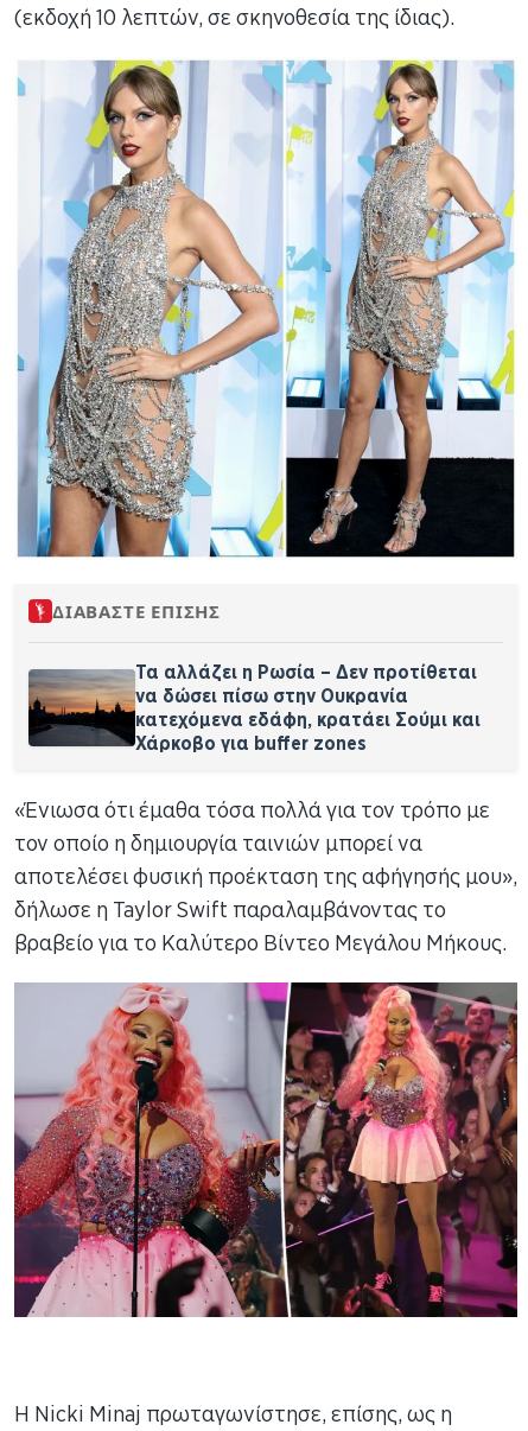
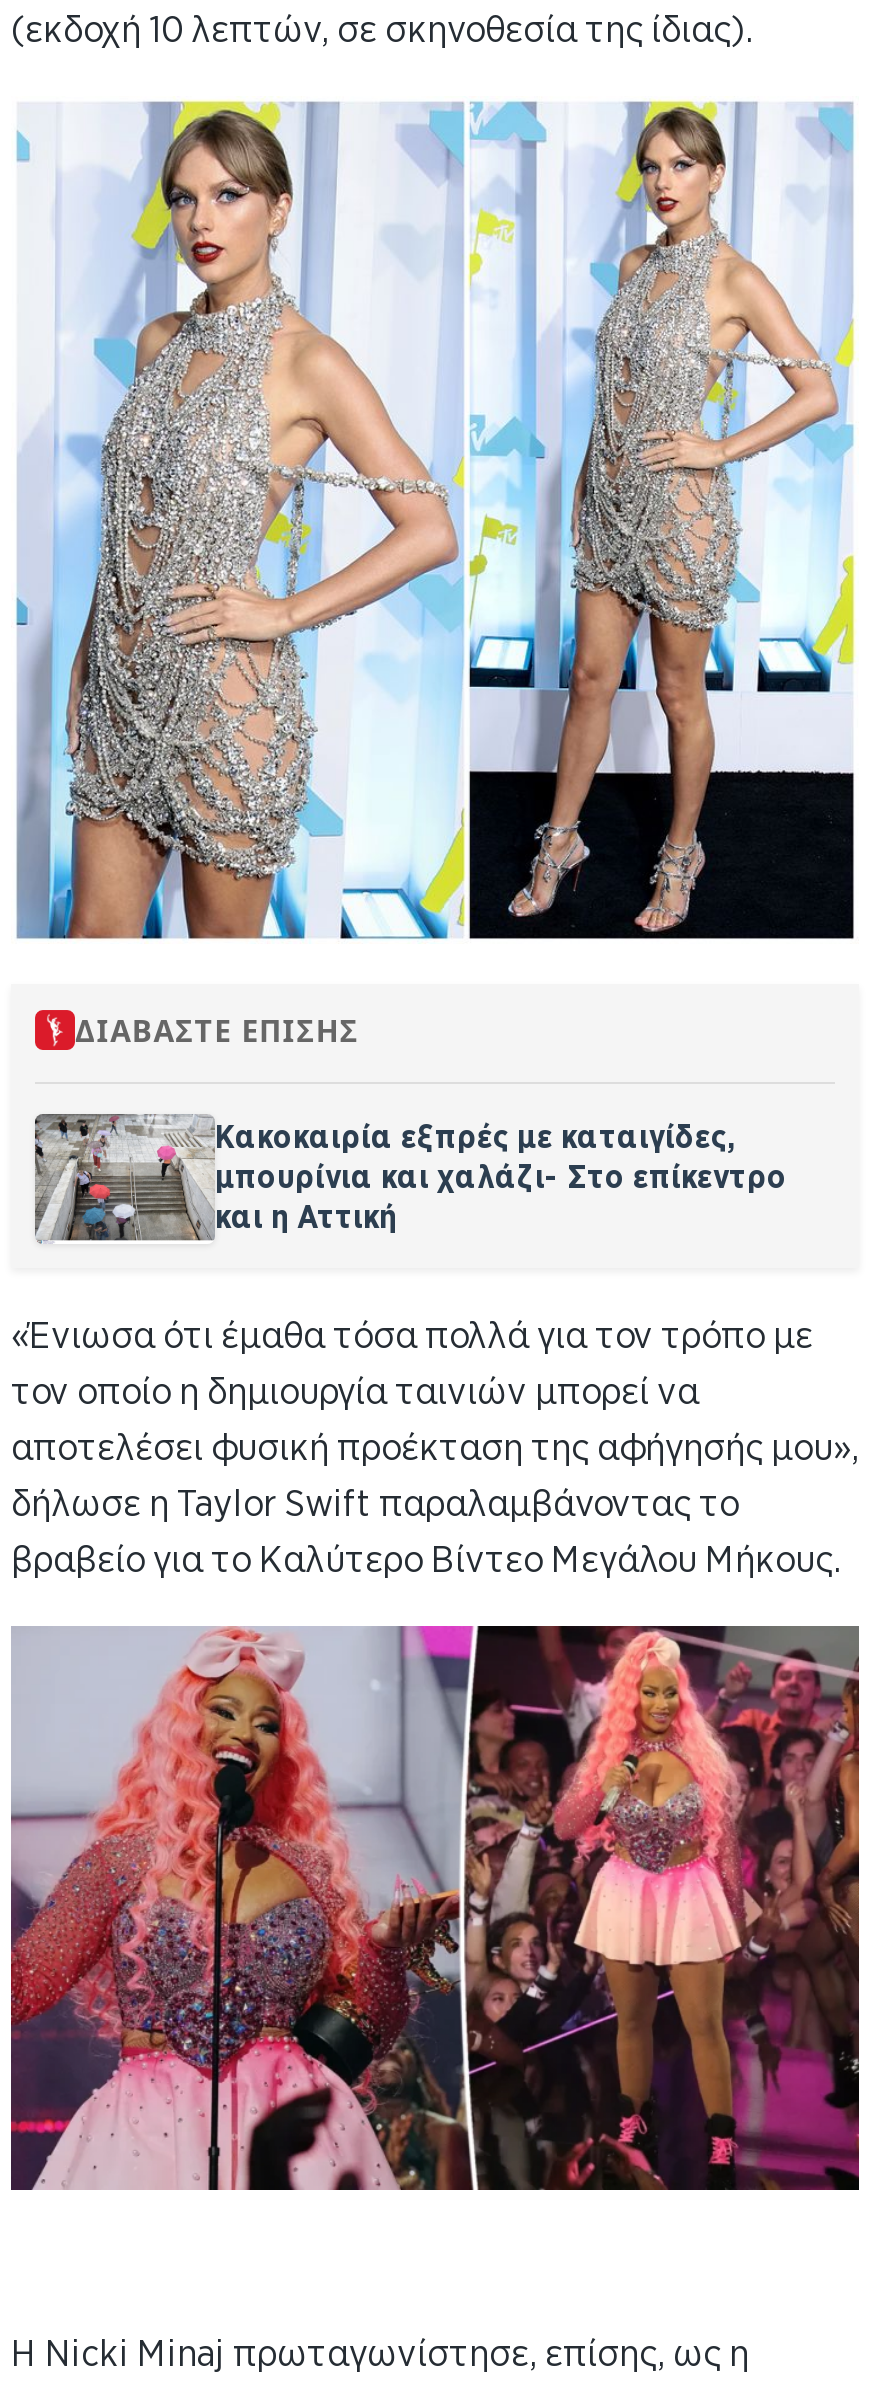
[28,661,481,755] [image] | Τα αλλάζει η Ρωσία – Δεν προτίθεται | να δώσει πίσω στην Ουκρανία | κατεχόμενα εδάφη, κρατάει Σούμι και | Χάρκοβο για buffer zones -> [35,1112,787,1244] [image] | Κακοκαιρία εξπρές με καταιγίδες, | μπουρίνια και χαλάζι- Στο επίκεντρο | και η Αττική

